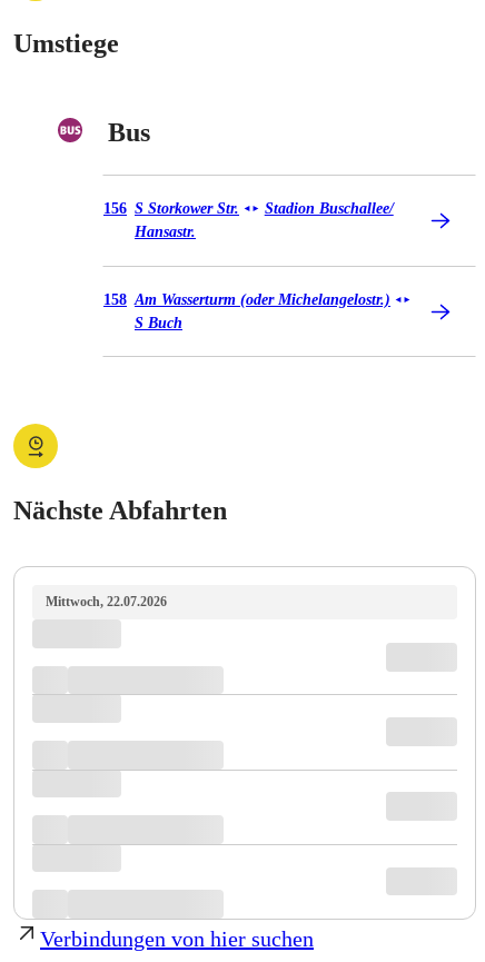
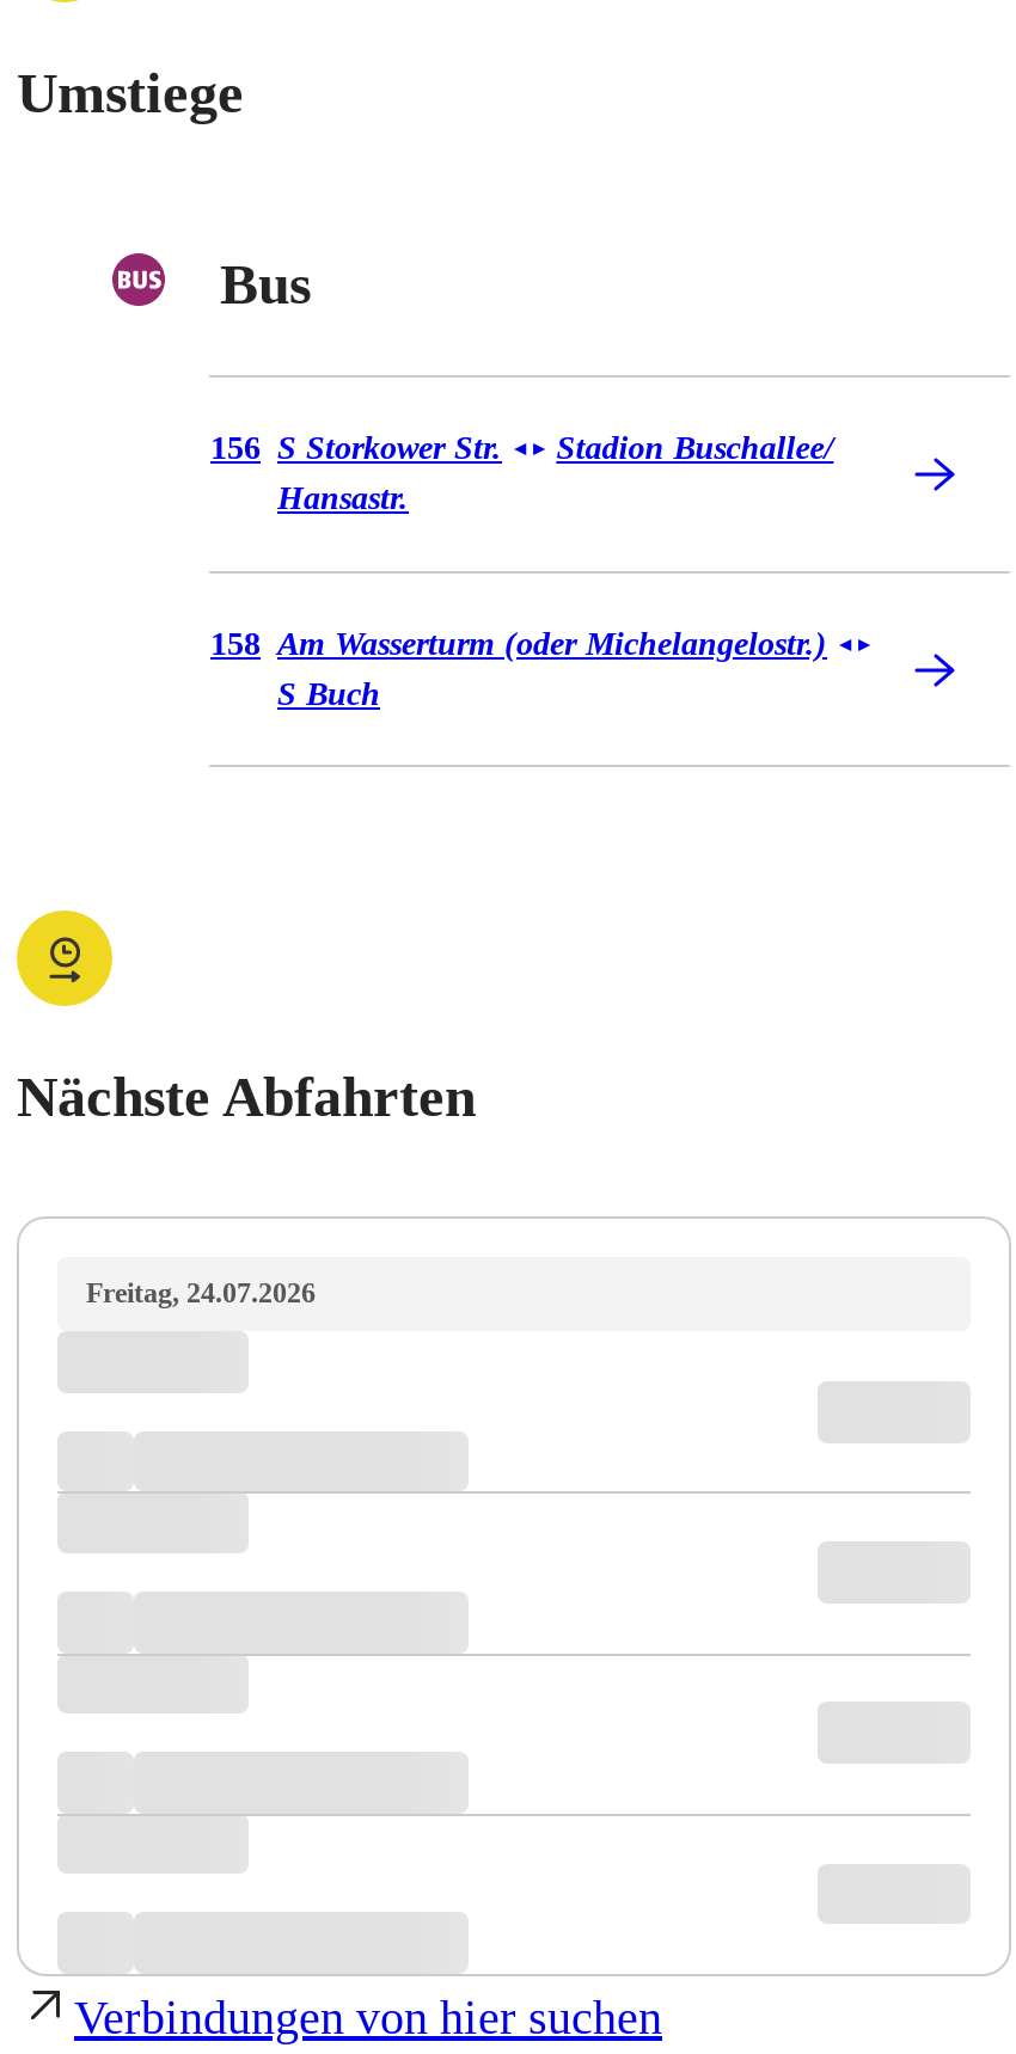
[46,594,167,610] Mittwoch, 22.07.2026 -> [86,1277,316,1310] Freitag, 24.07.2026

